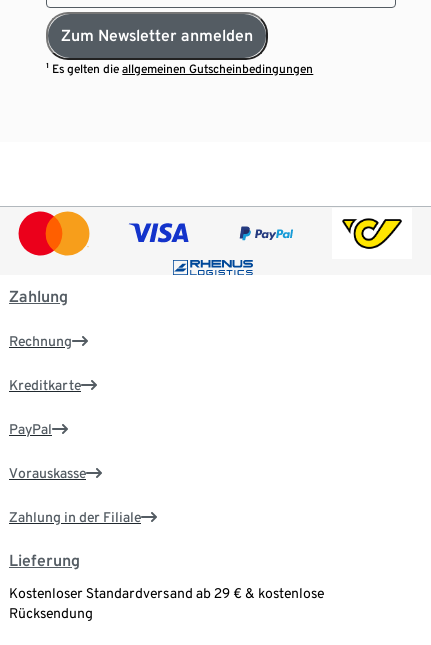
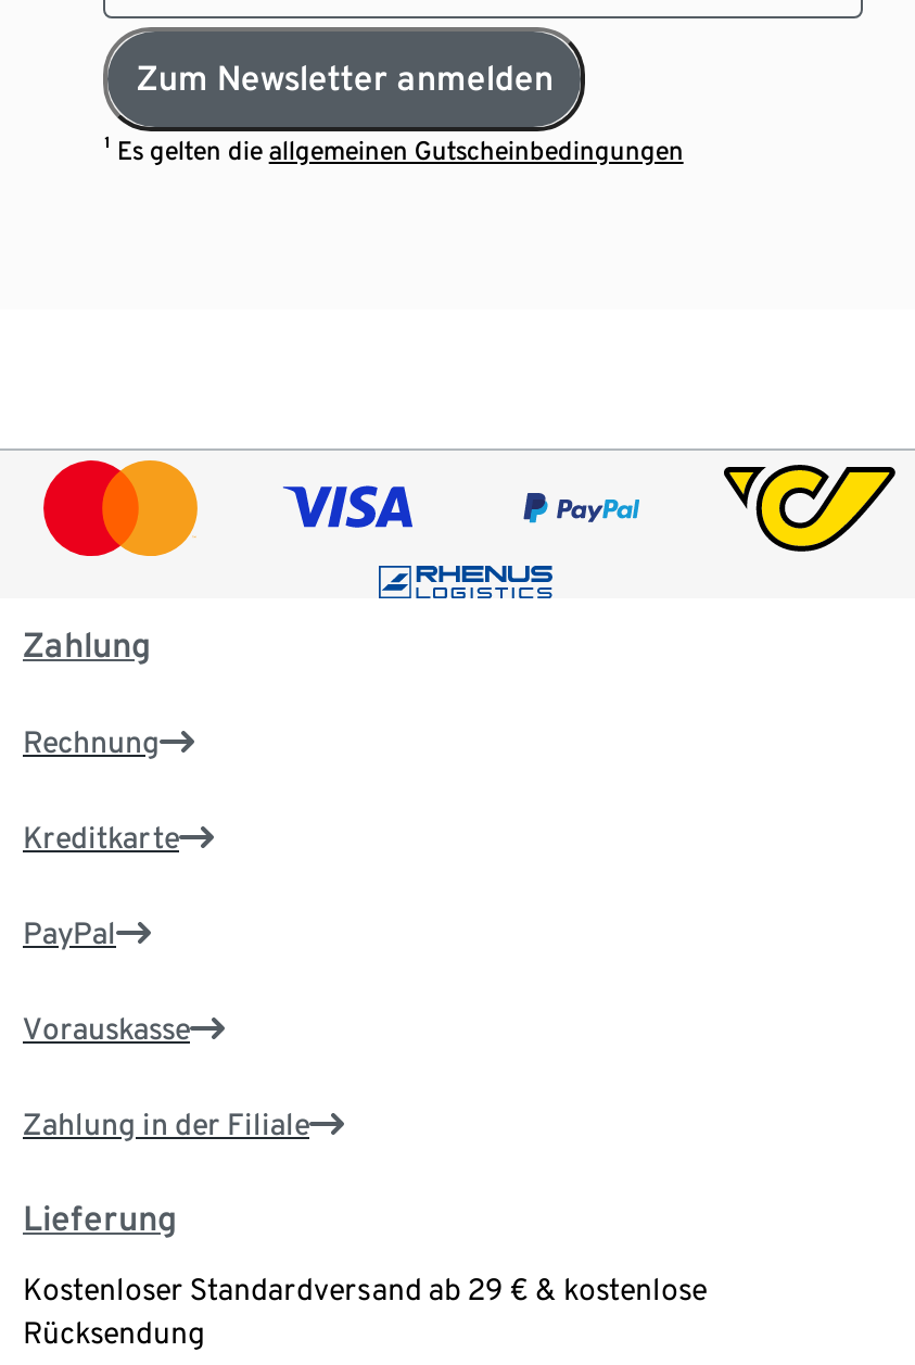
[332,213,411,254] [image] -> [722,462,898,555] [image]

